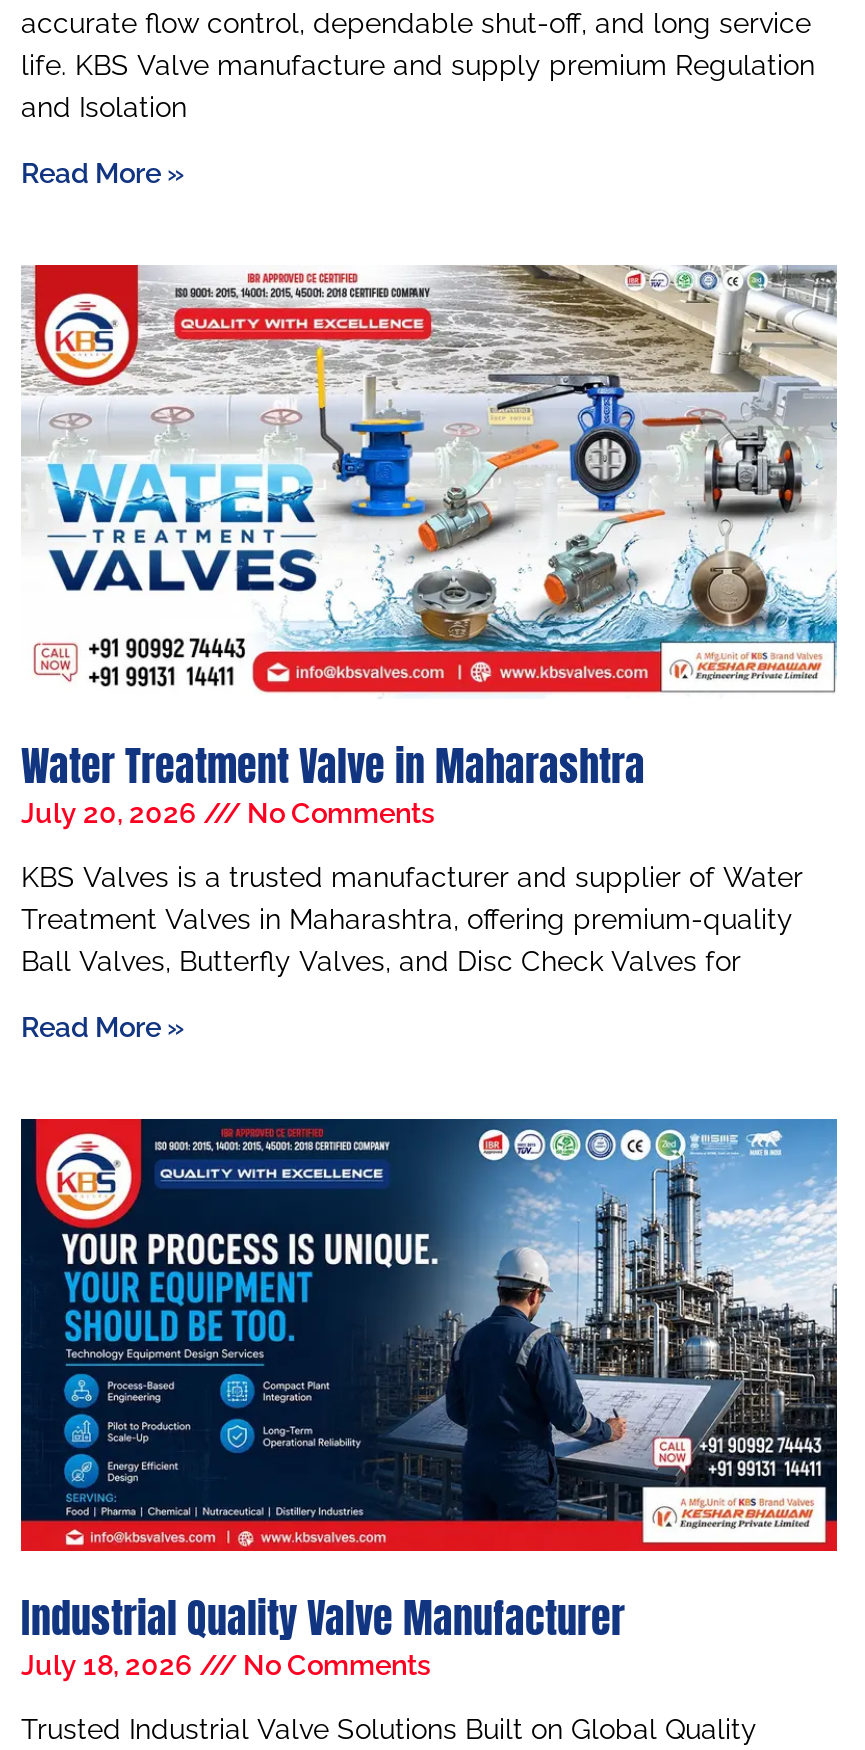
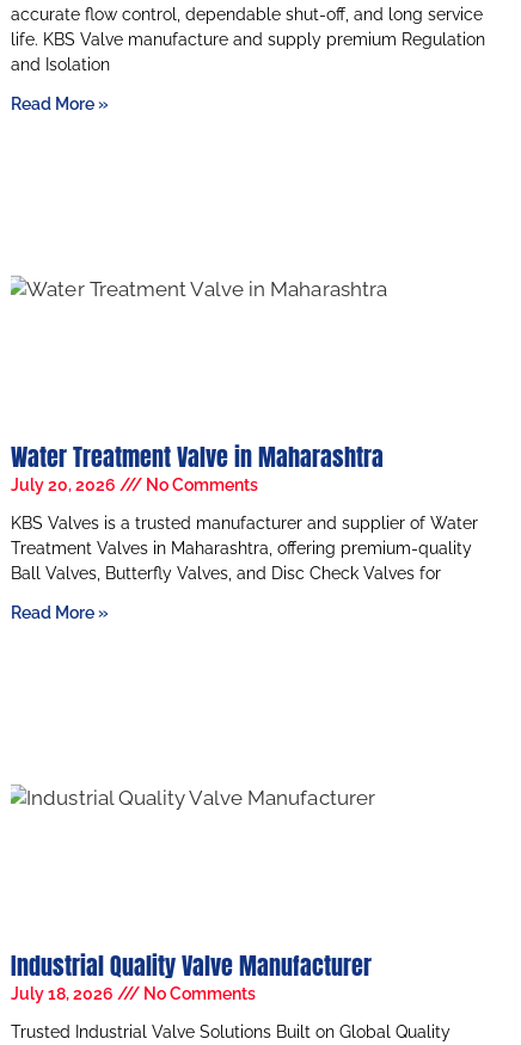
[21,262,839,694] [image] -> none
[19,1116,839,1554] [image] -> none

